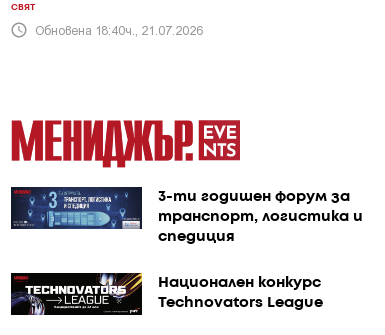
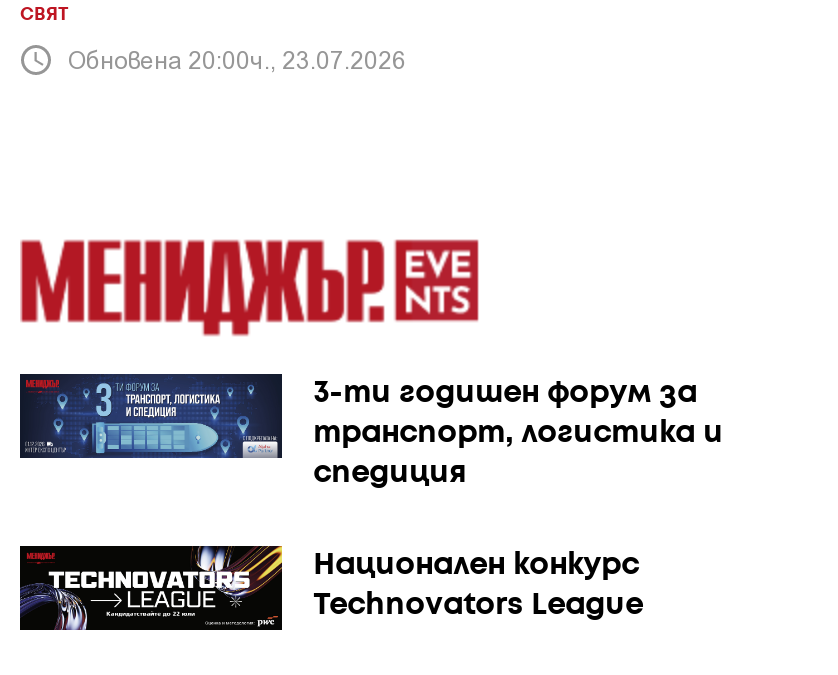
[35,22,203,36] Обновена 18:40ч., 21.07.2026 -> [68,45,406,73] Обновена 20:00ч., 23.07.2026

